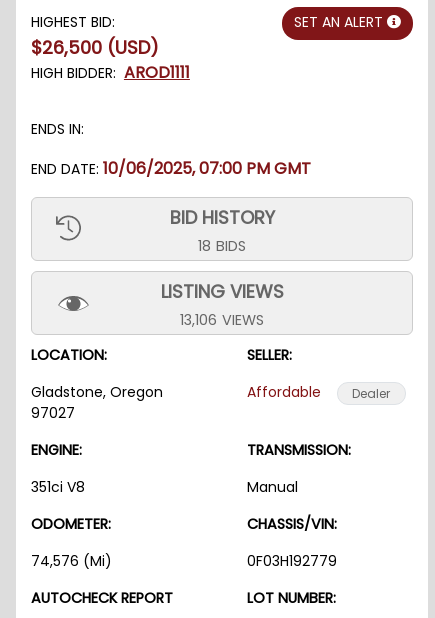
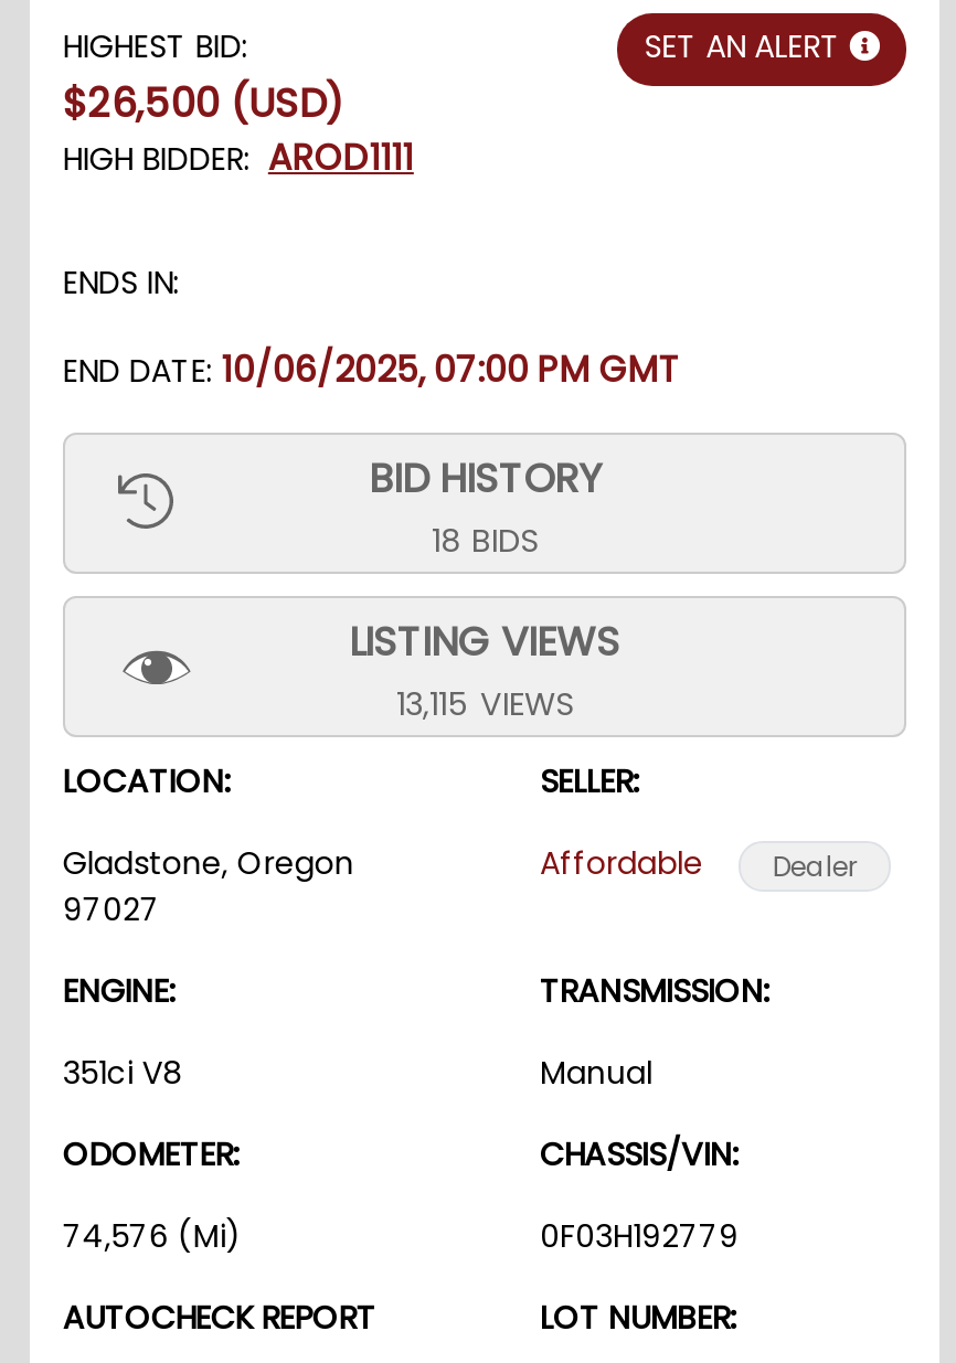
[180,310,264,330] 13,106 VIEWS -> [396,682,573,727] 13,115 VIEWS

